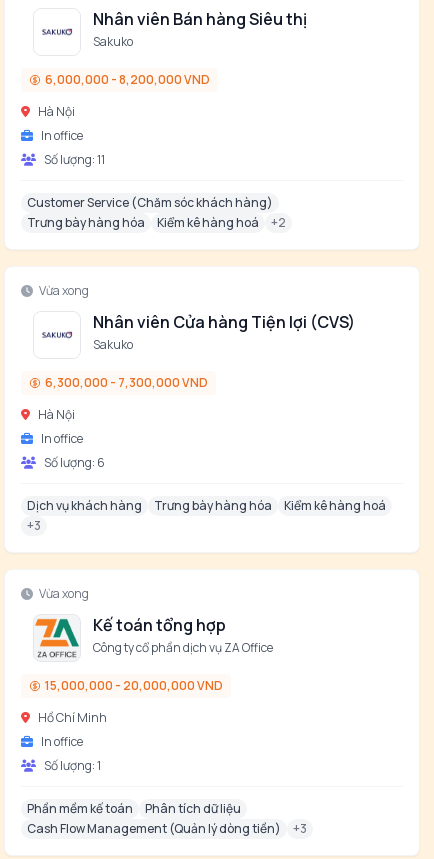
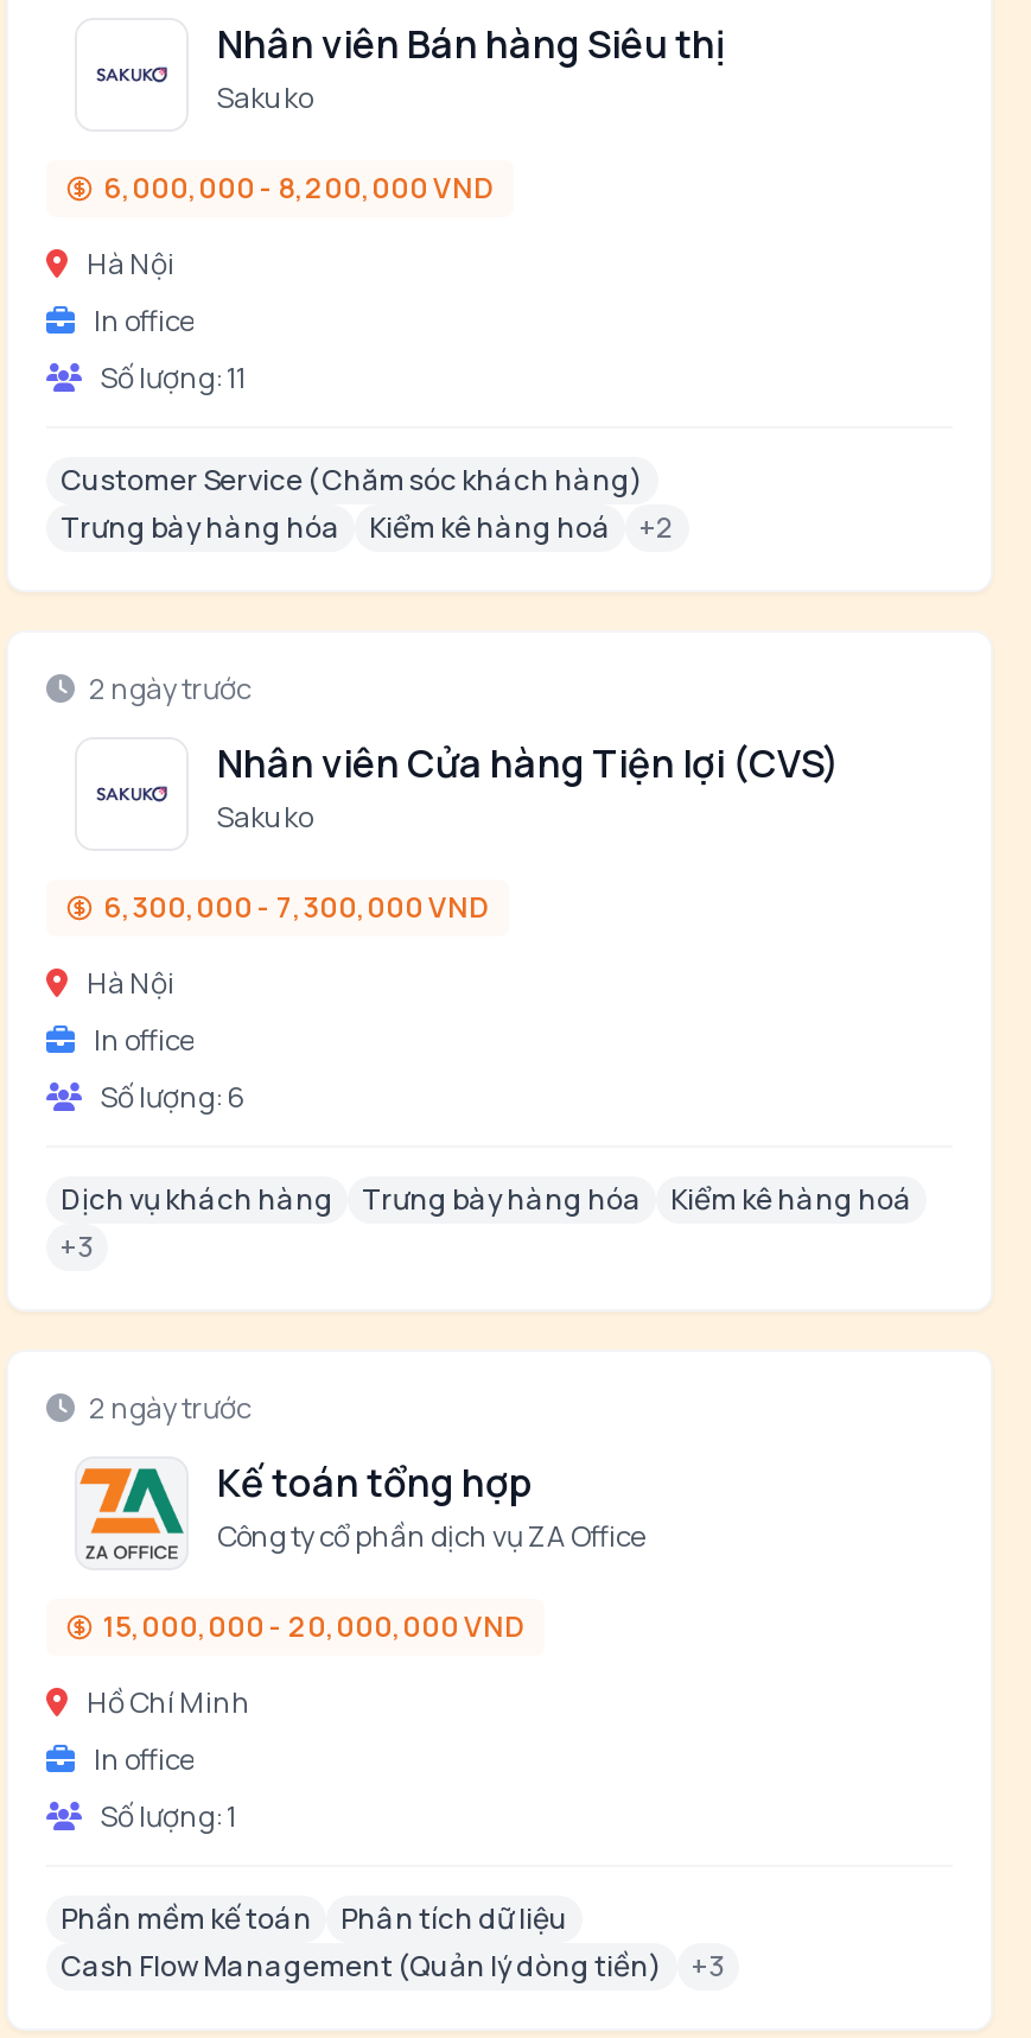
[39,282,89,299] Vừa xong -> [89,668,250,709] 2 ngày trước
[39,585,89,602] Vừa xong -> [89,1388,250,1428] 2 ngày trước

